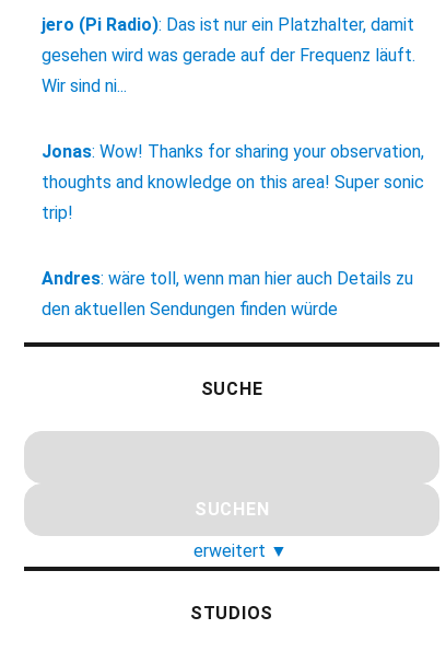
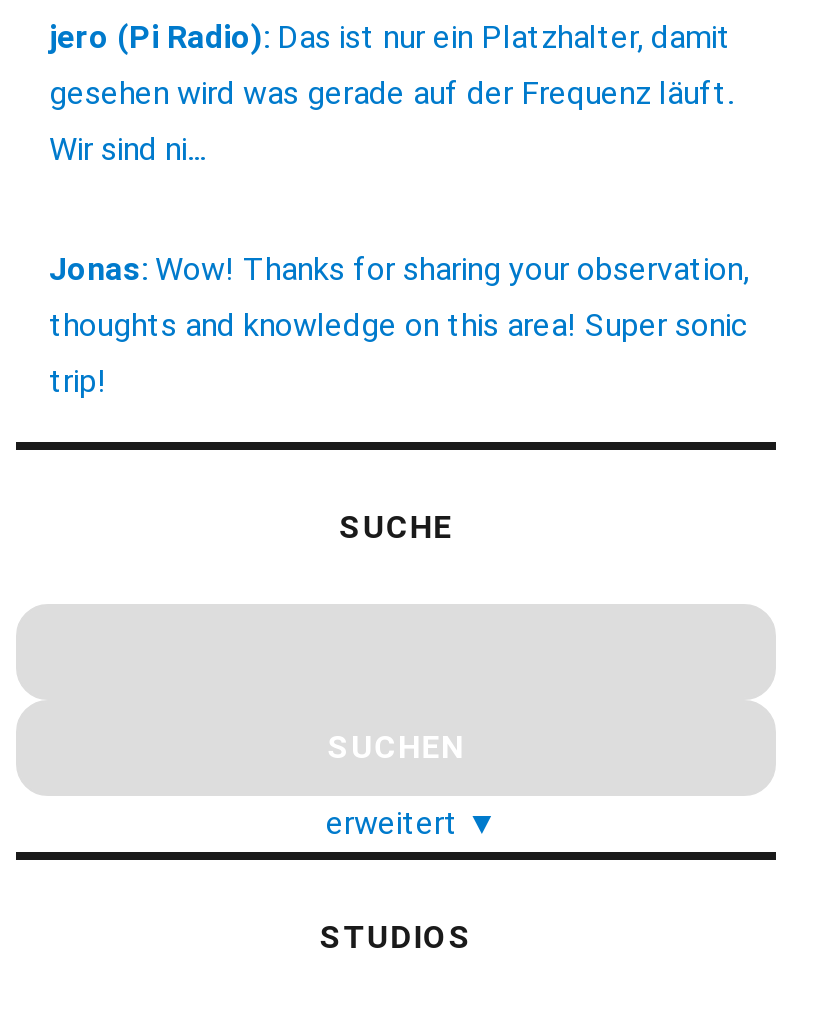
[42,268,414,320] Andres: wäre toll, wenn man hier auch Details zu | den aktuellen Sendungen finden würde -> none

